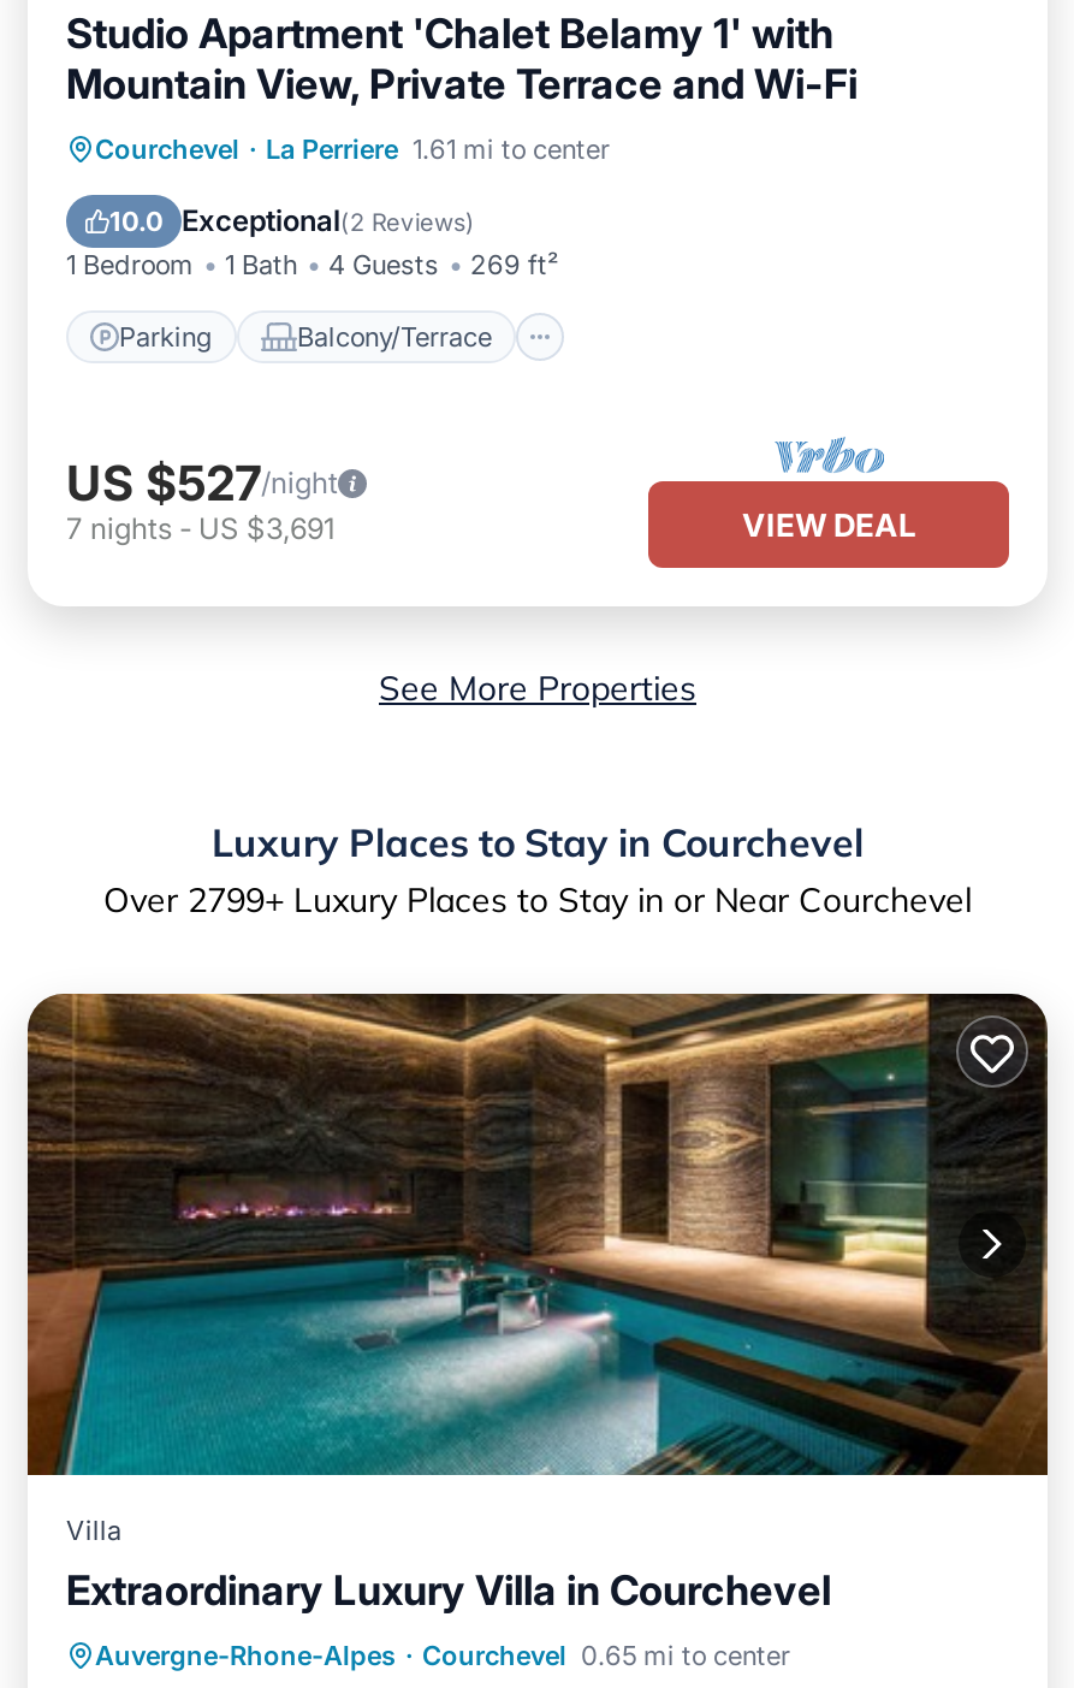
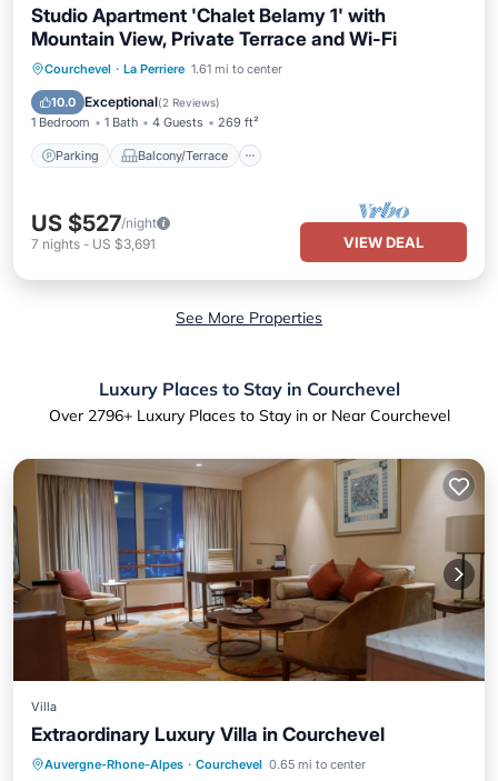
[103,878,972,922] Over 2799+ Luxury Places to Stay in or Near Courchevel -> [48,405,450,425] Over 2796+ Luxury Places to Stay in or Near Courchevel
[25,991,1050,1477] [image] -> [13,458,486,682] [image]

